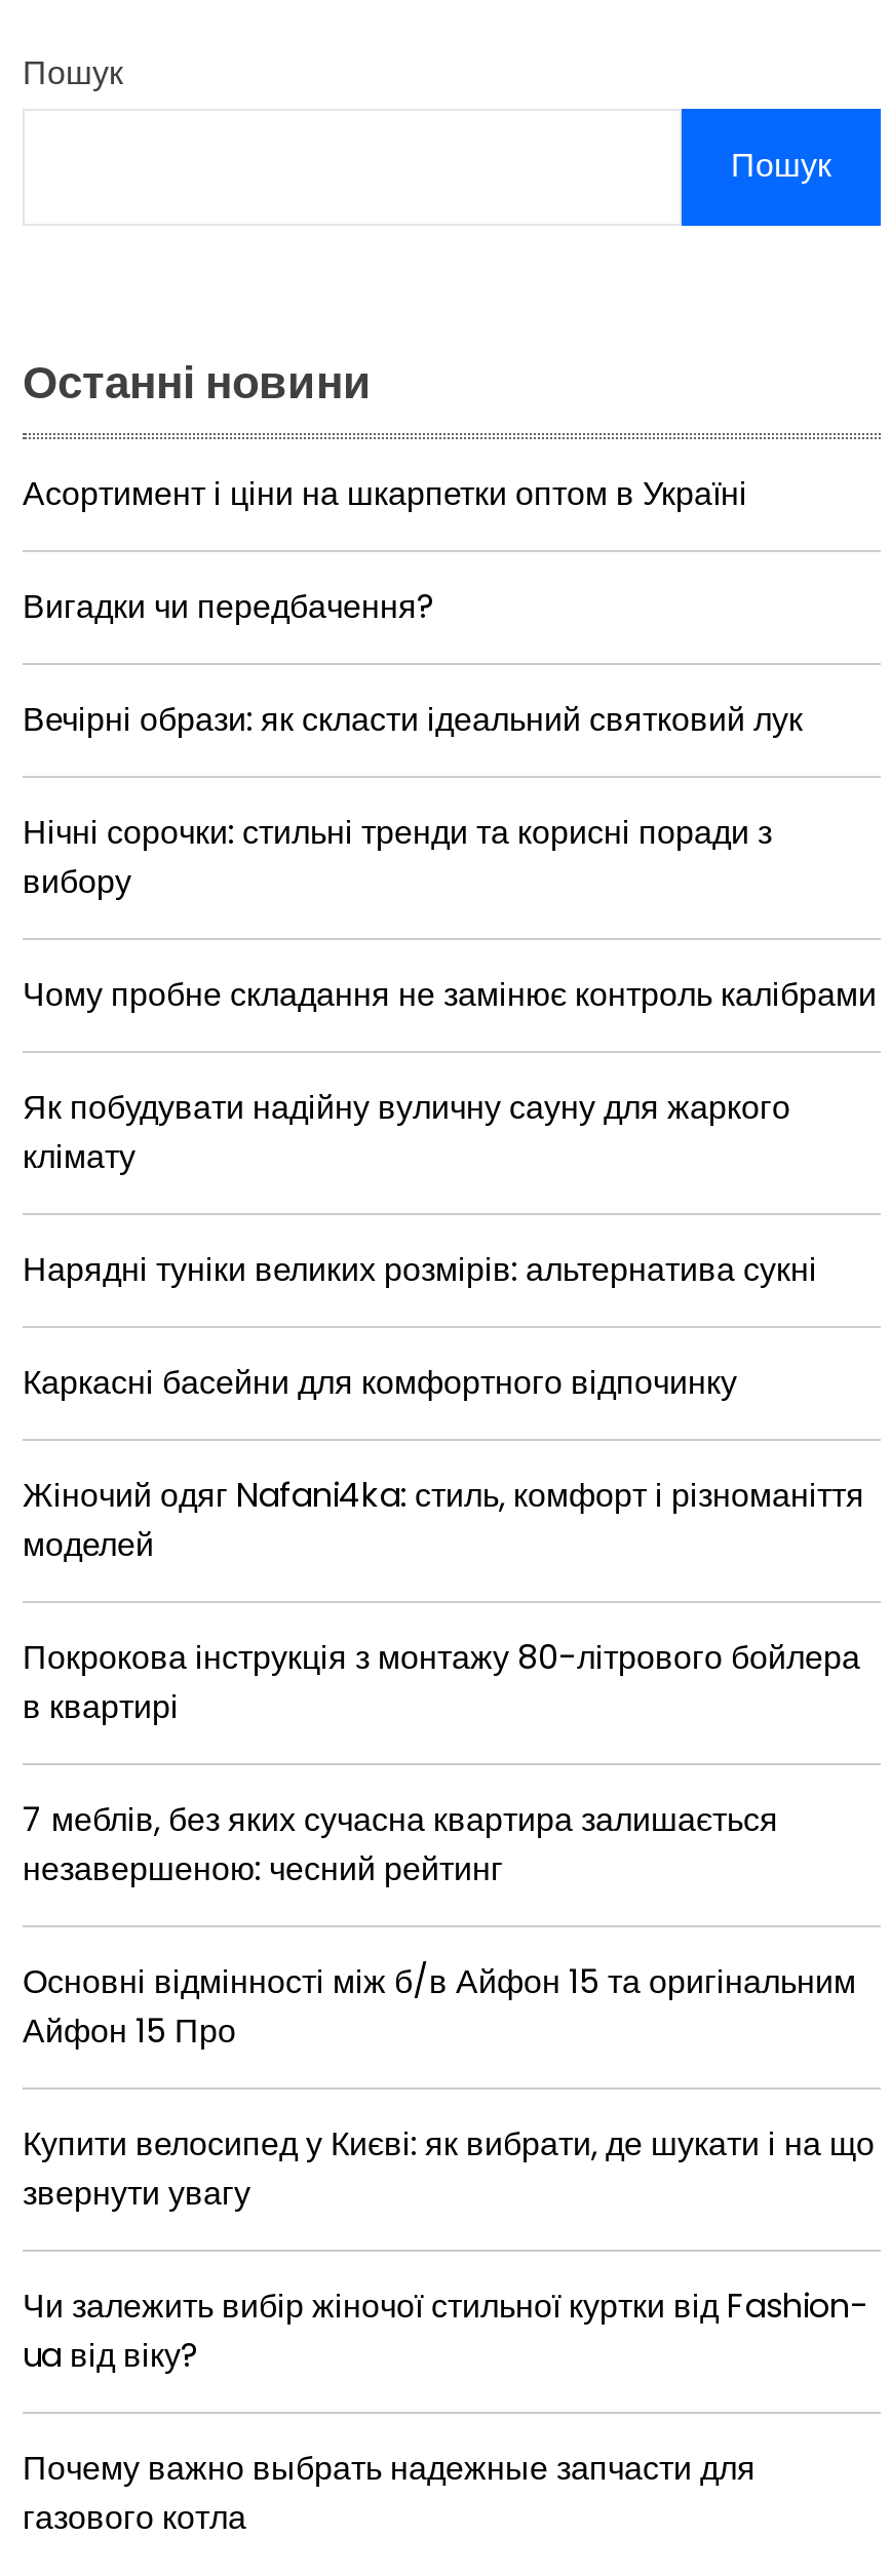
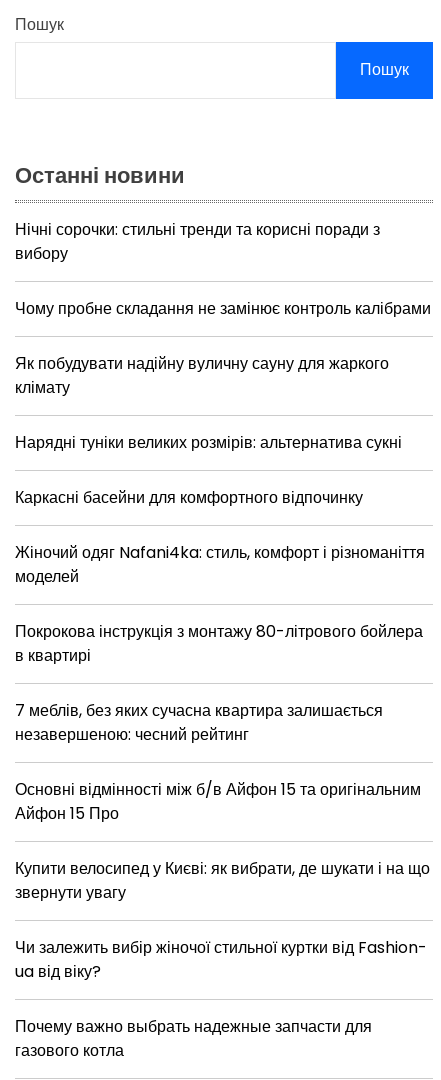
[23,470,803,743] Асортимент і ціни на шкарпетки оптом в Україні | Вигадки чи передбачення? | Вечірні образи: як скласти ідеальний святковий лук -> none

